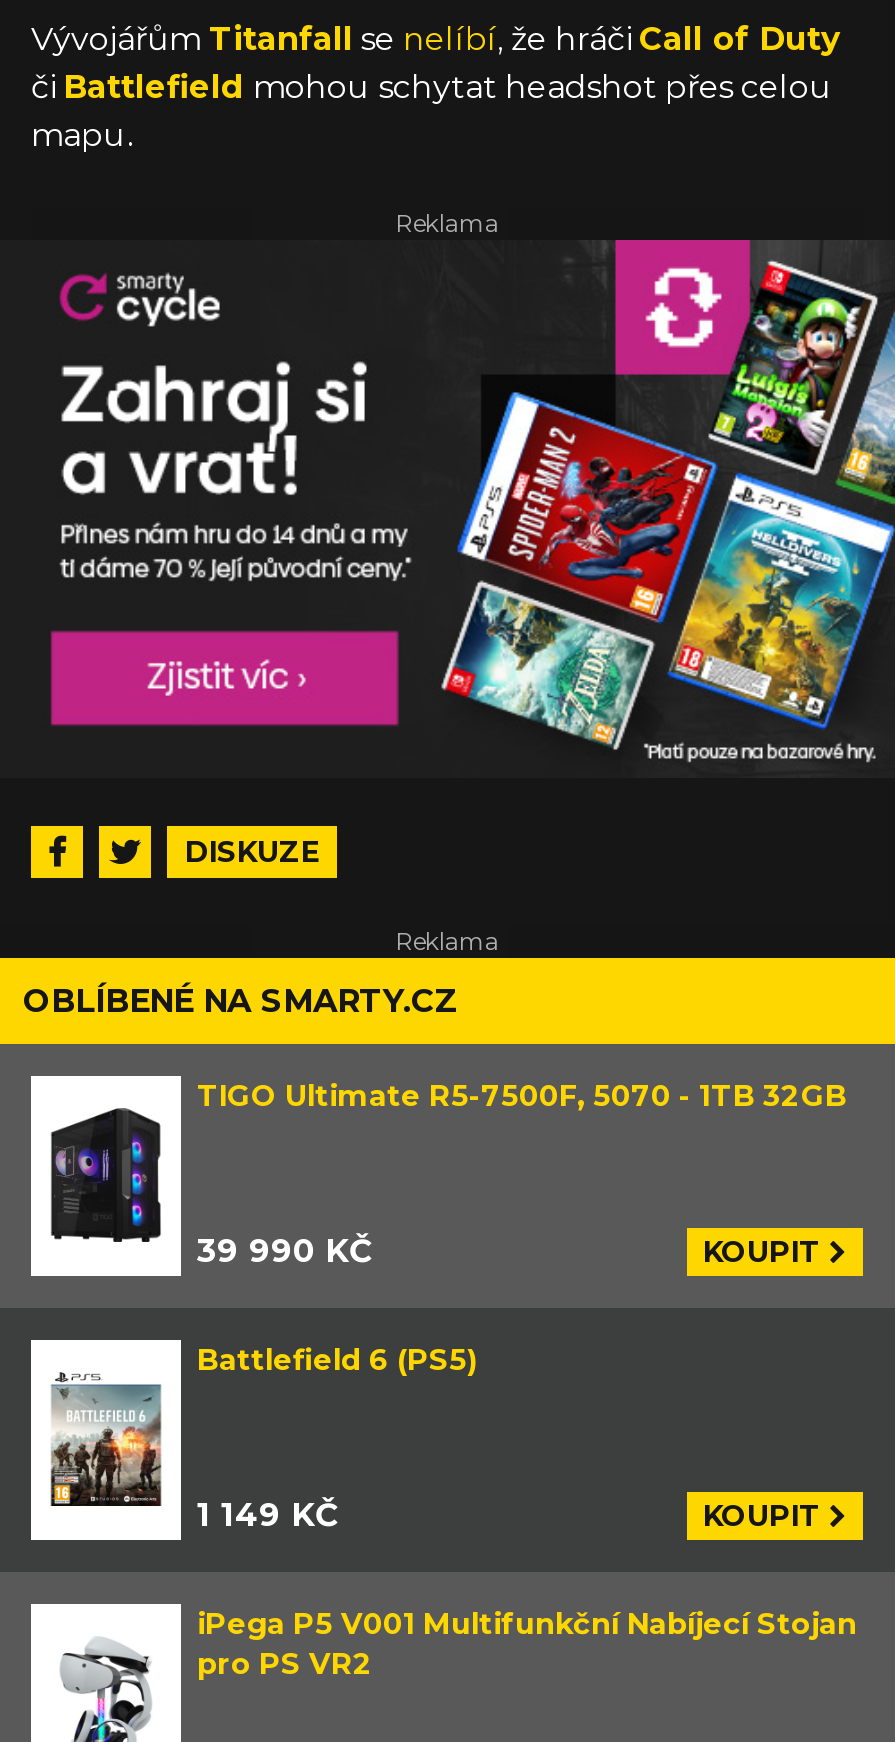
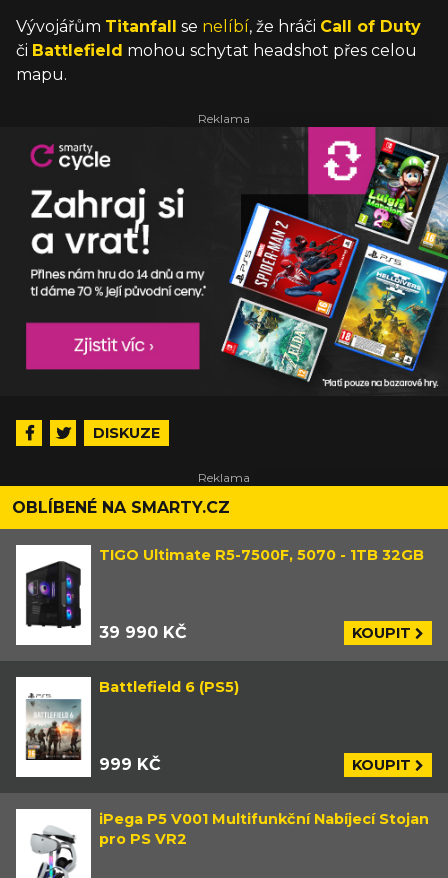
[197,1496,339,1534] 1 149 KČ -> [99,755,161,774] 999 KČ

